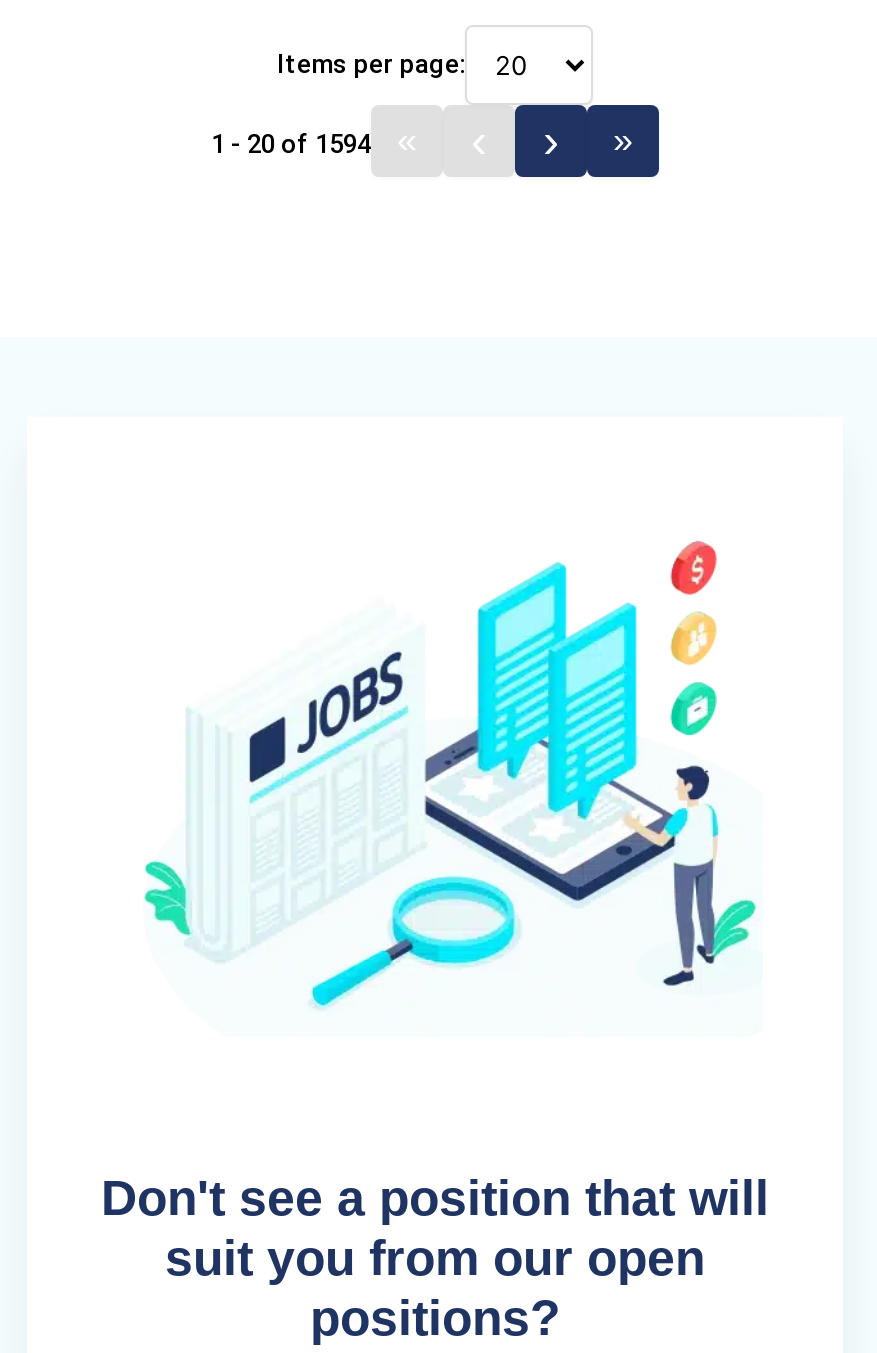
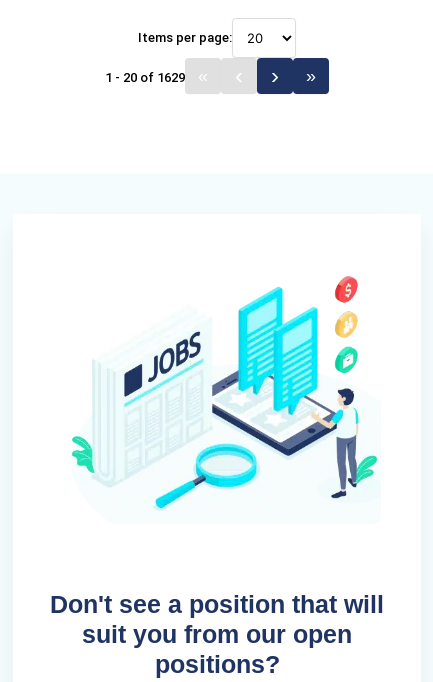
[211,129,371,159] 1 - 20 of 1594 -> [105,70,185,85] 1 - 20 of 1629

